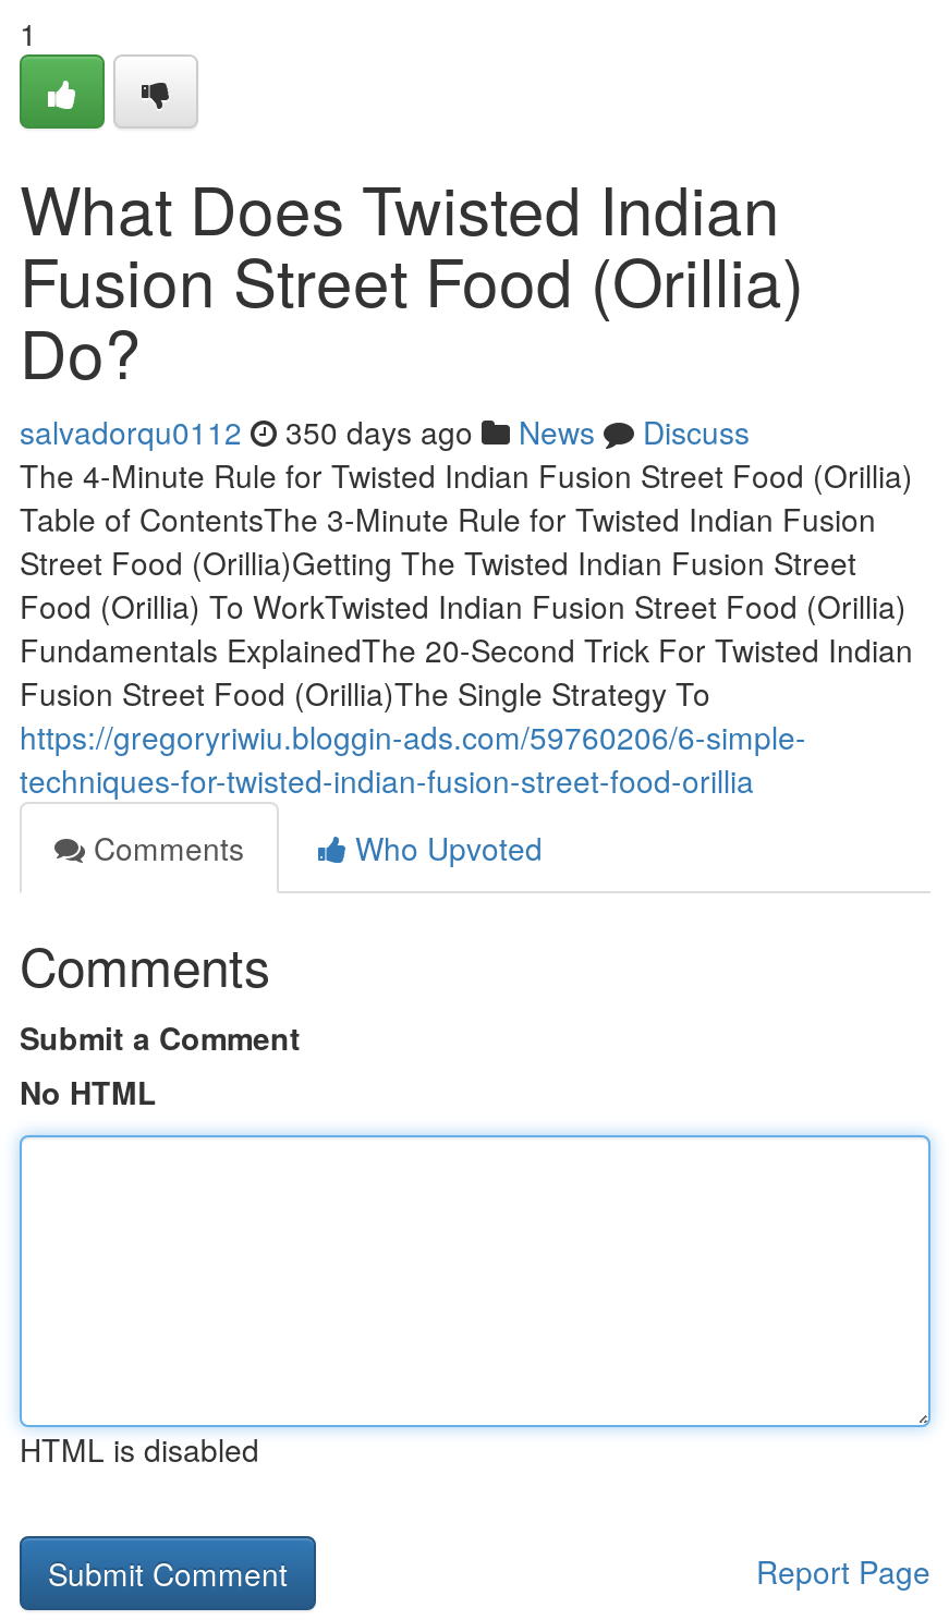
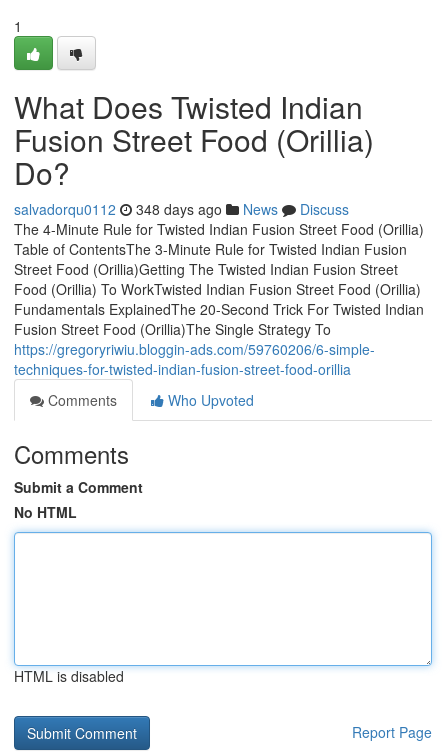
[20,410,750,453] salvadorqu0112 350 days ago News Discuss -> [14,199,349,219] salvadorqu0112 348 days ago News Discuss

